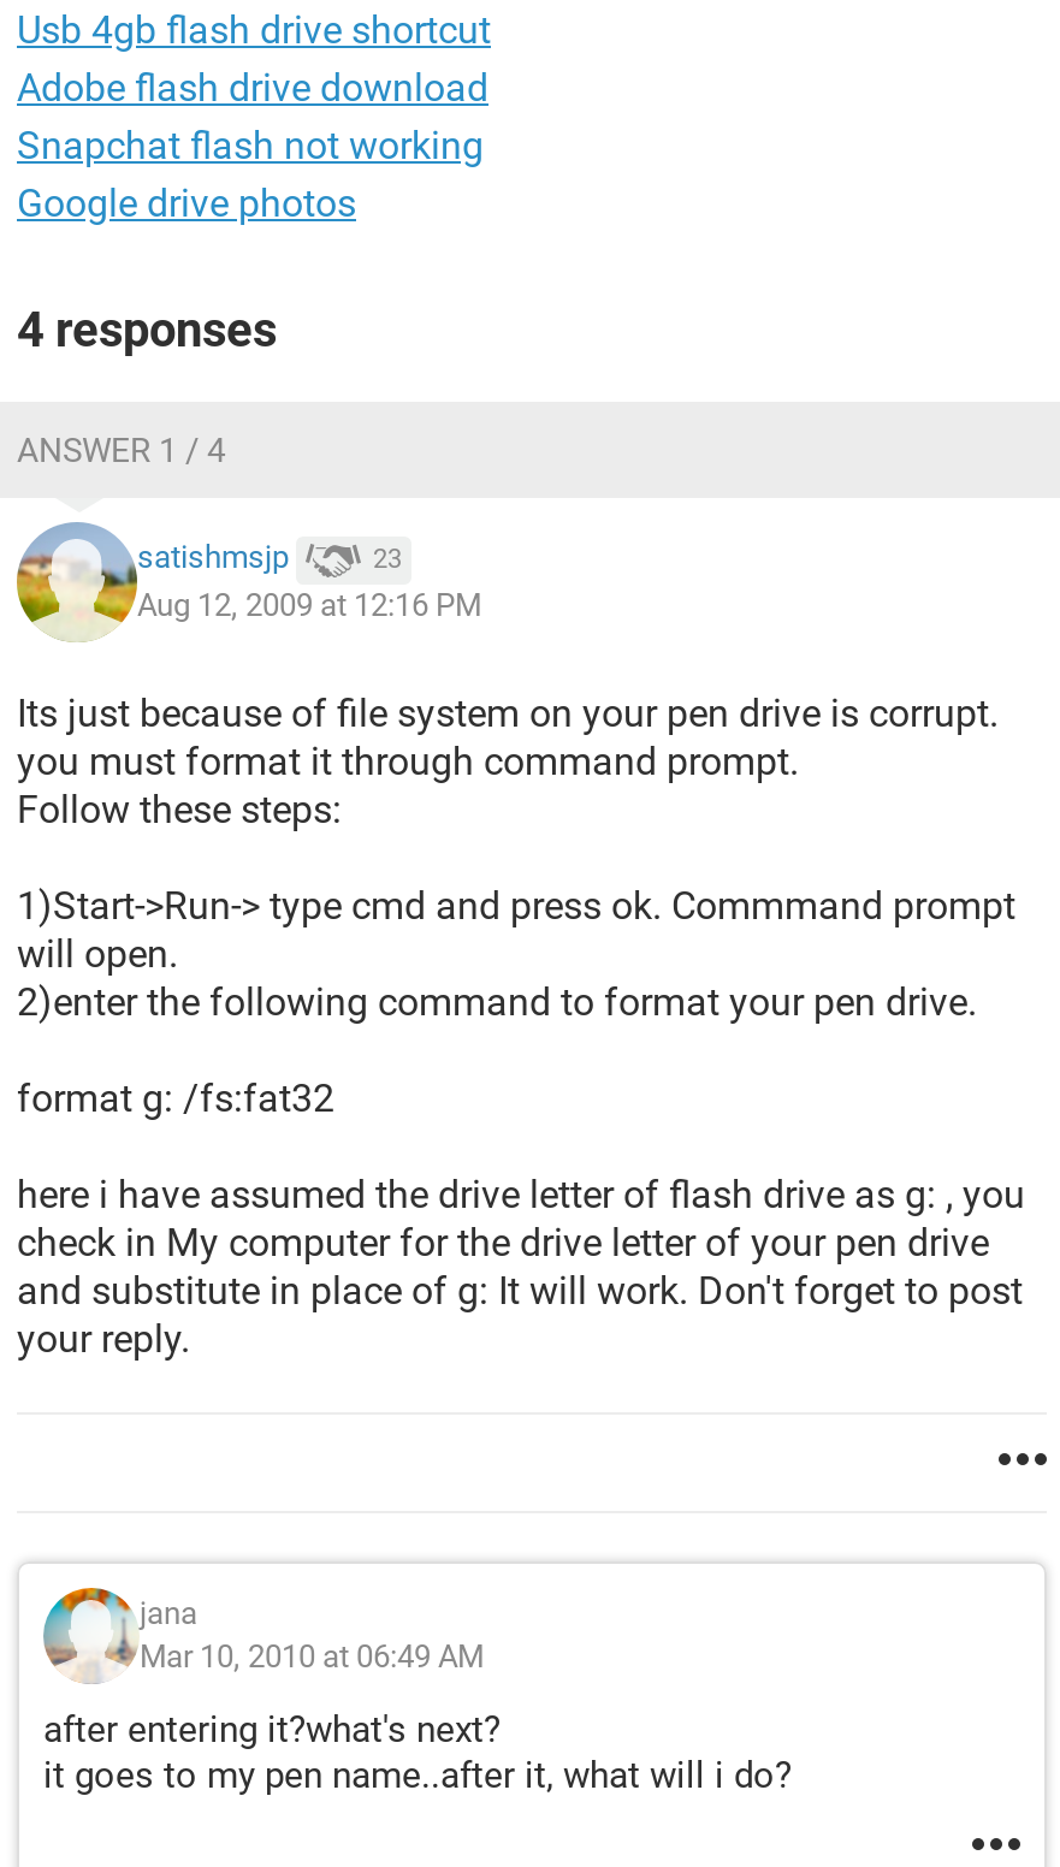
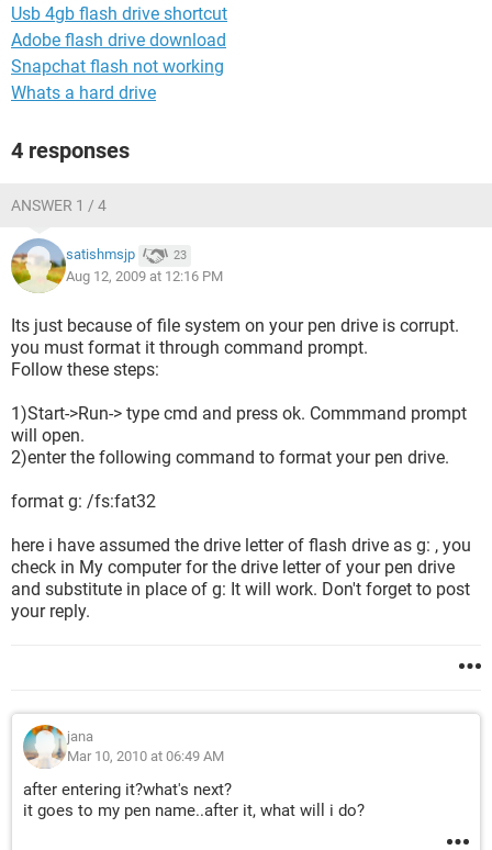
[17,180,356,226] Google drive photos -> [11,82,156,103] Whats a hard drive

